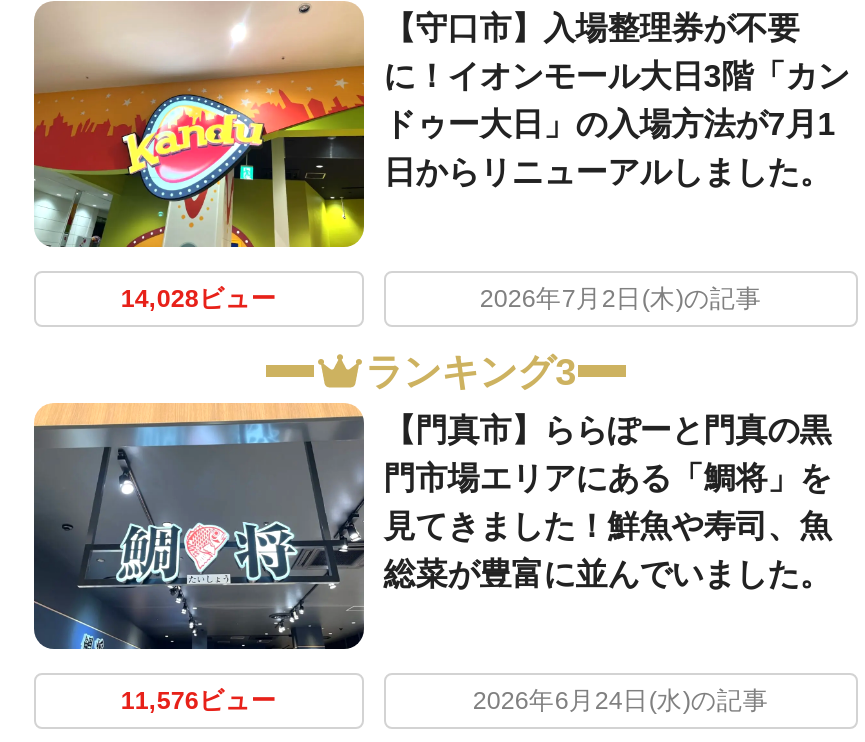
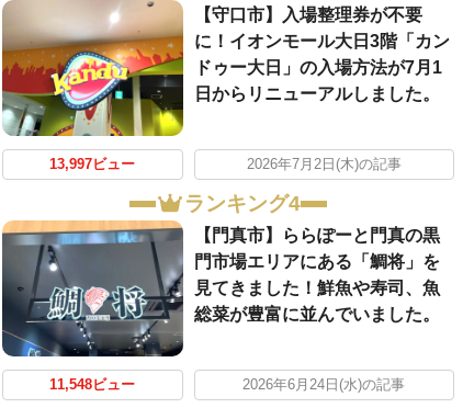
[121,285,277,313] 14,028ビュー -> [50,157,135,172] 13,997ビュー
[365,350,577,392] ランキング3 -> [184,192,300,215] ランキング4
[121,688,277,716] 11,576ビュー -> [50,377,135,393] 11,548ビュー

